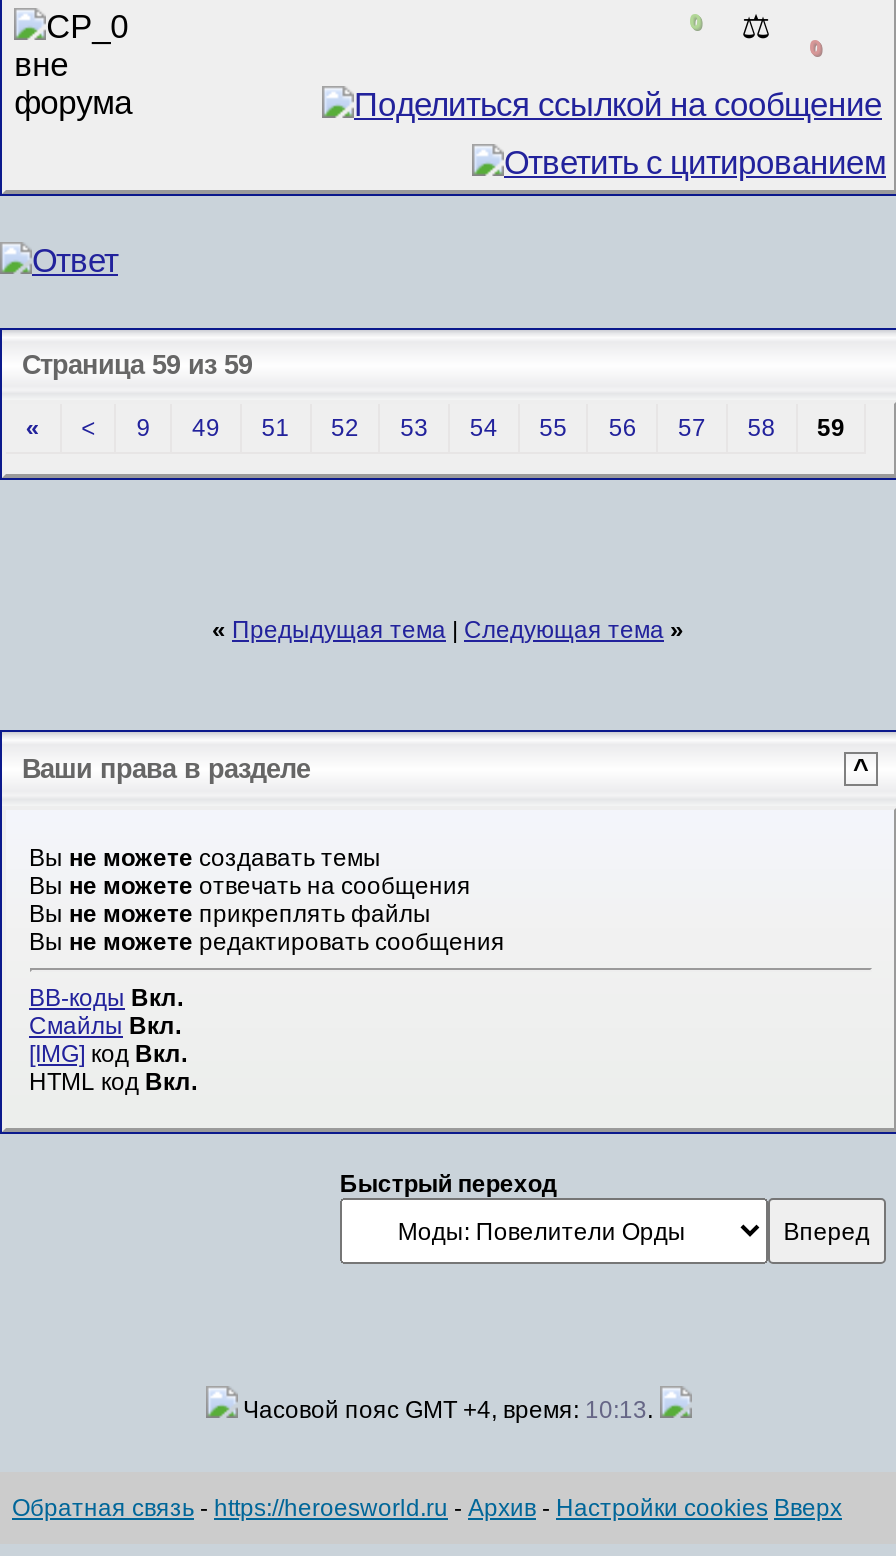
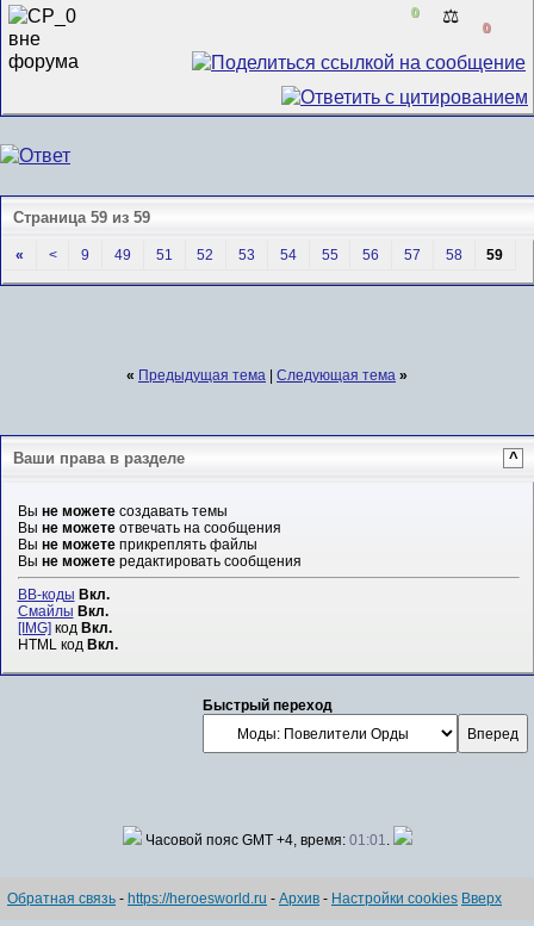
[237,1396,659,1424] Часовой пояс GMT +4, время: 10:13. -> [141,832,393,849] Часовой пояс GMT +4, время: 01:01.

